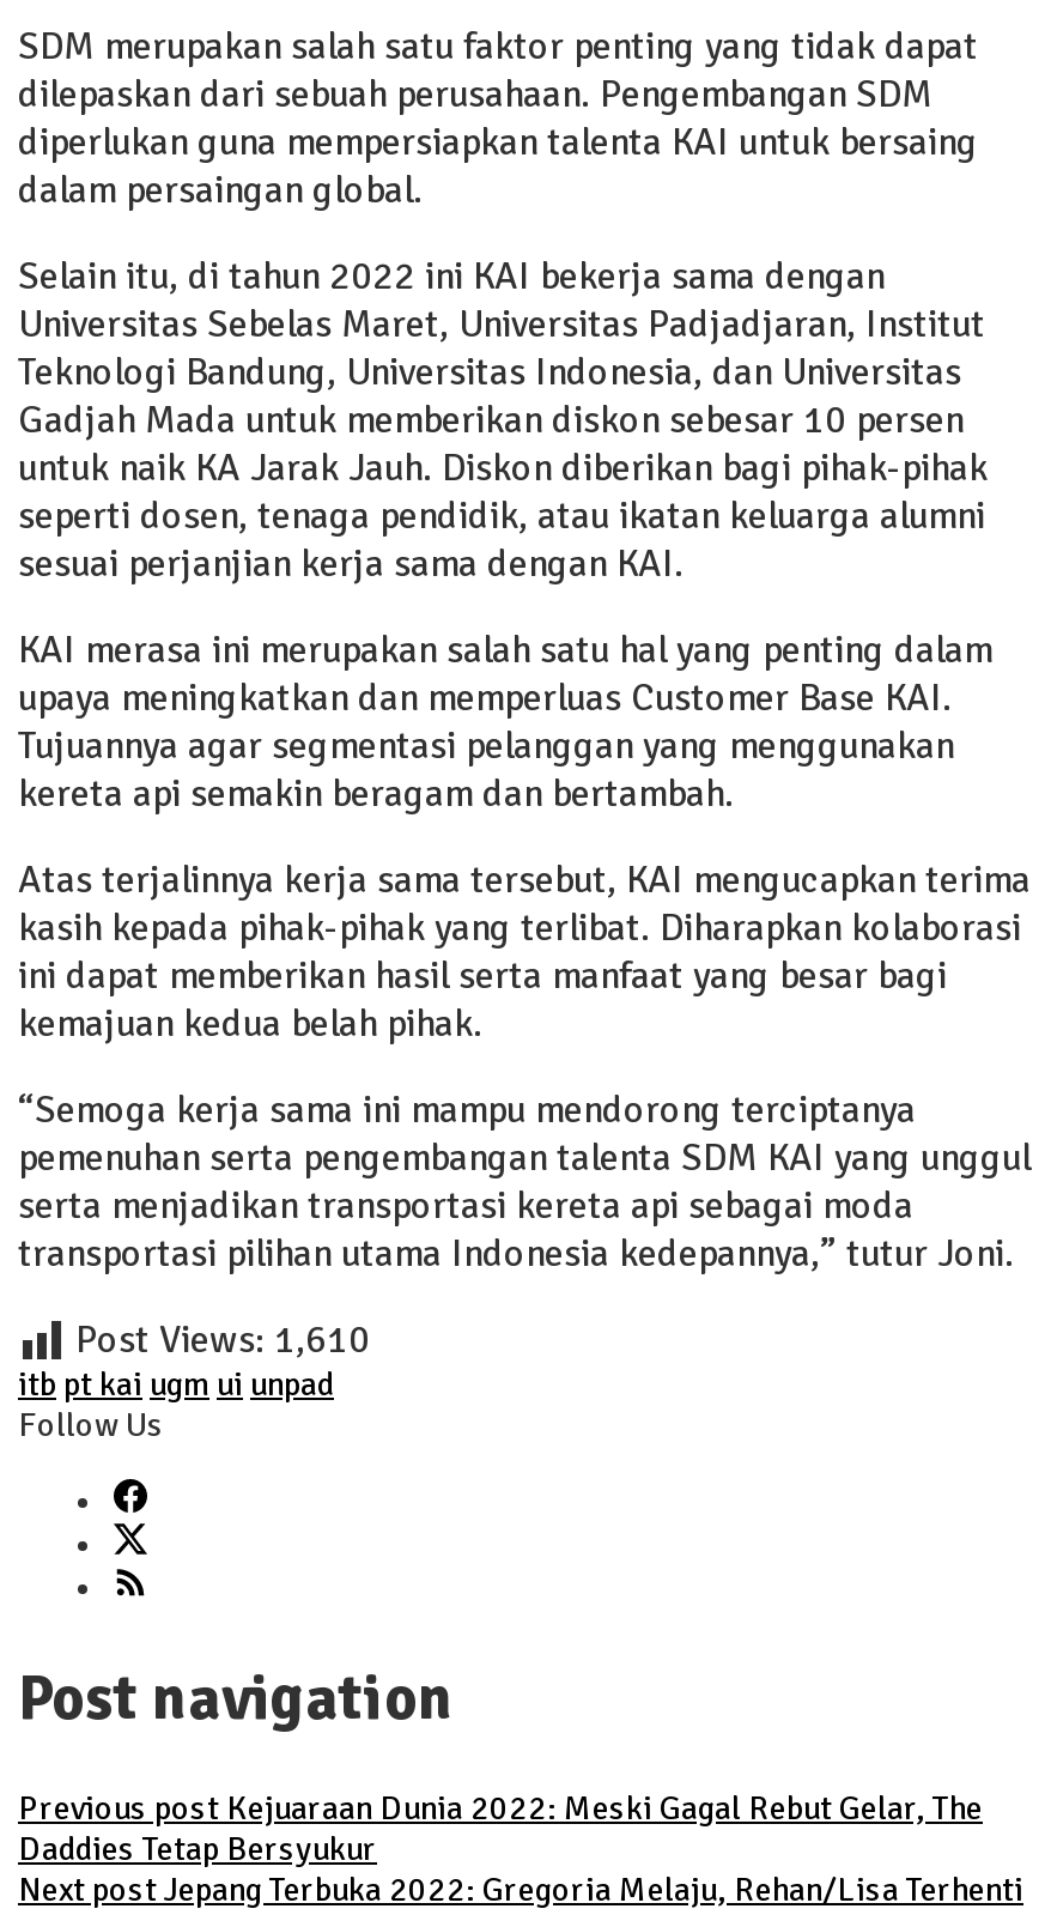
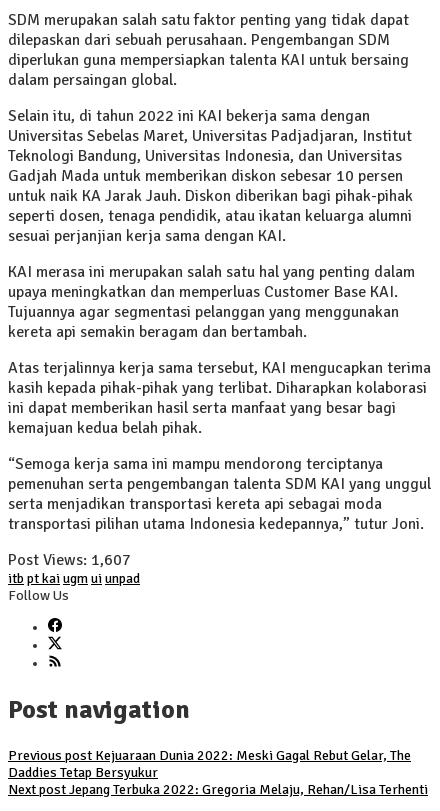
[75,1316,370,1364] Post Views: 1,610 -> [8,550,131,570] Post Views: 1,607

